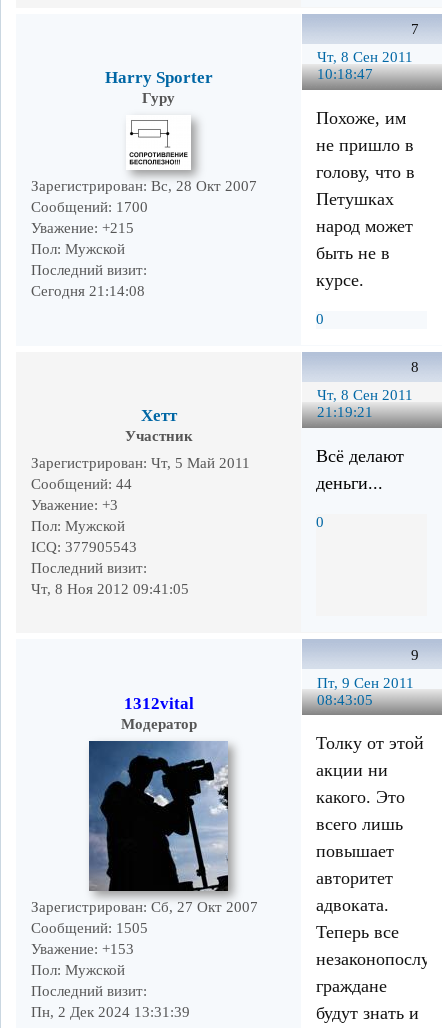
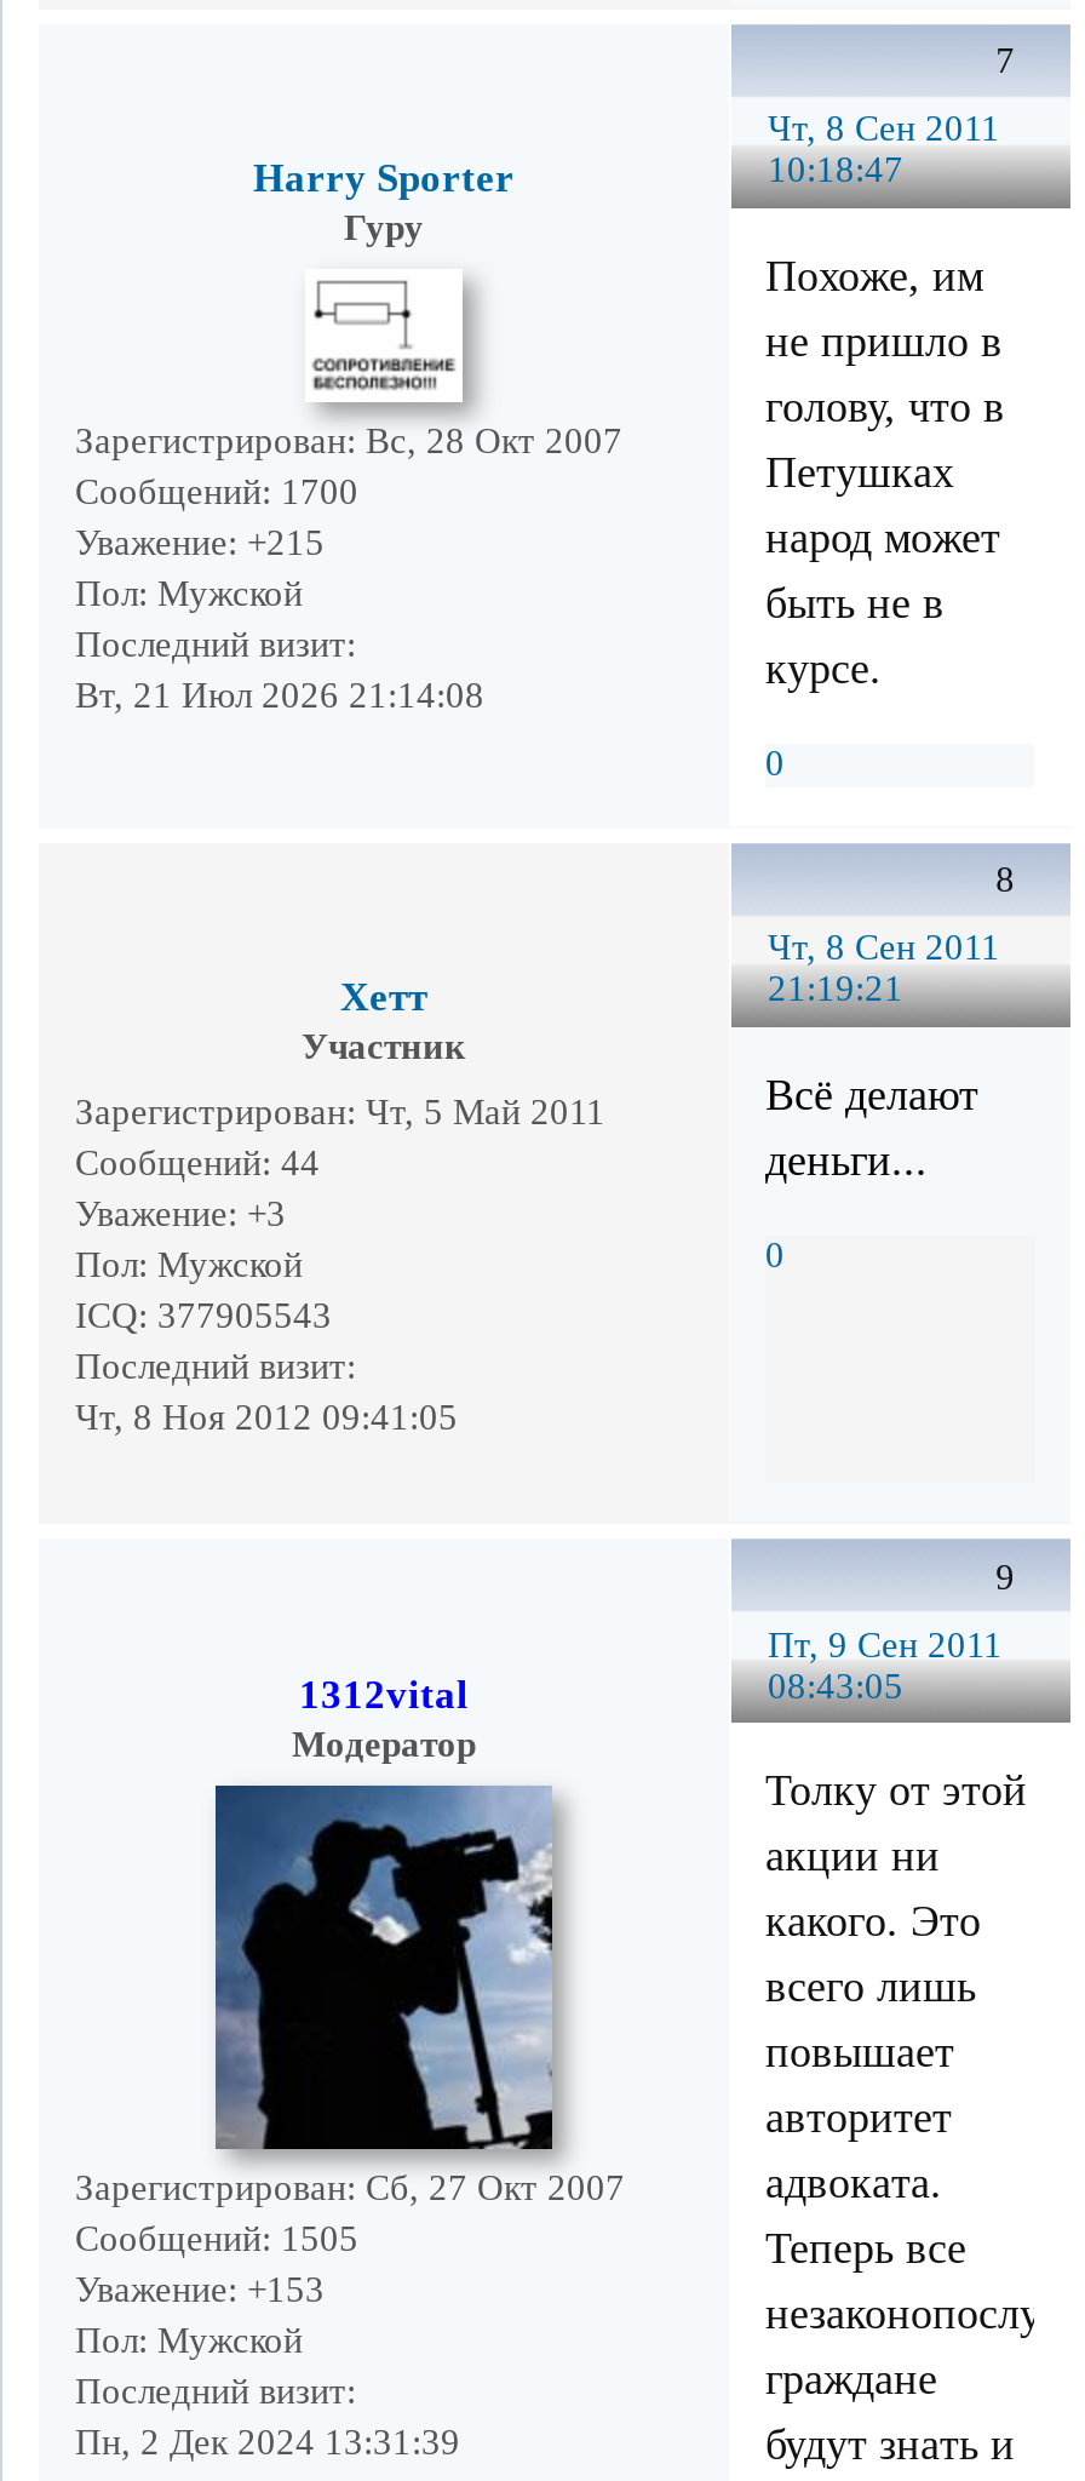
[31,283,145,299] Сегодня 21:14:08 -> [75,676,484,715] Вт, 21 Июл 2026 21:14:08

